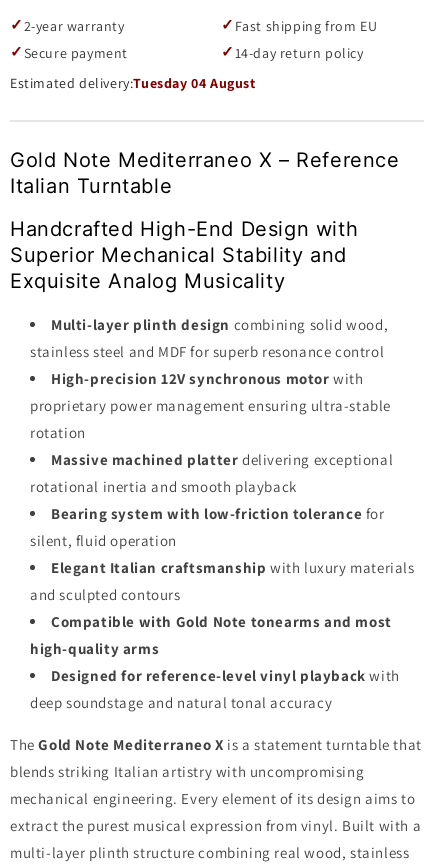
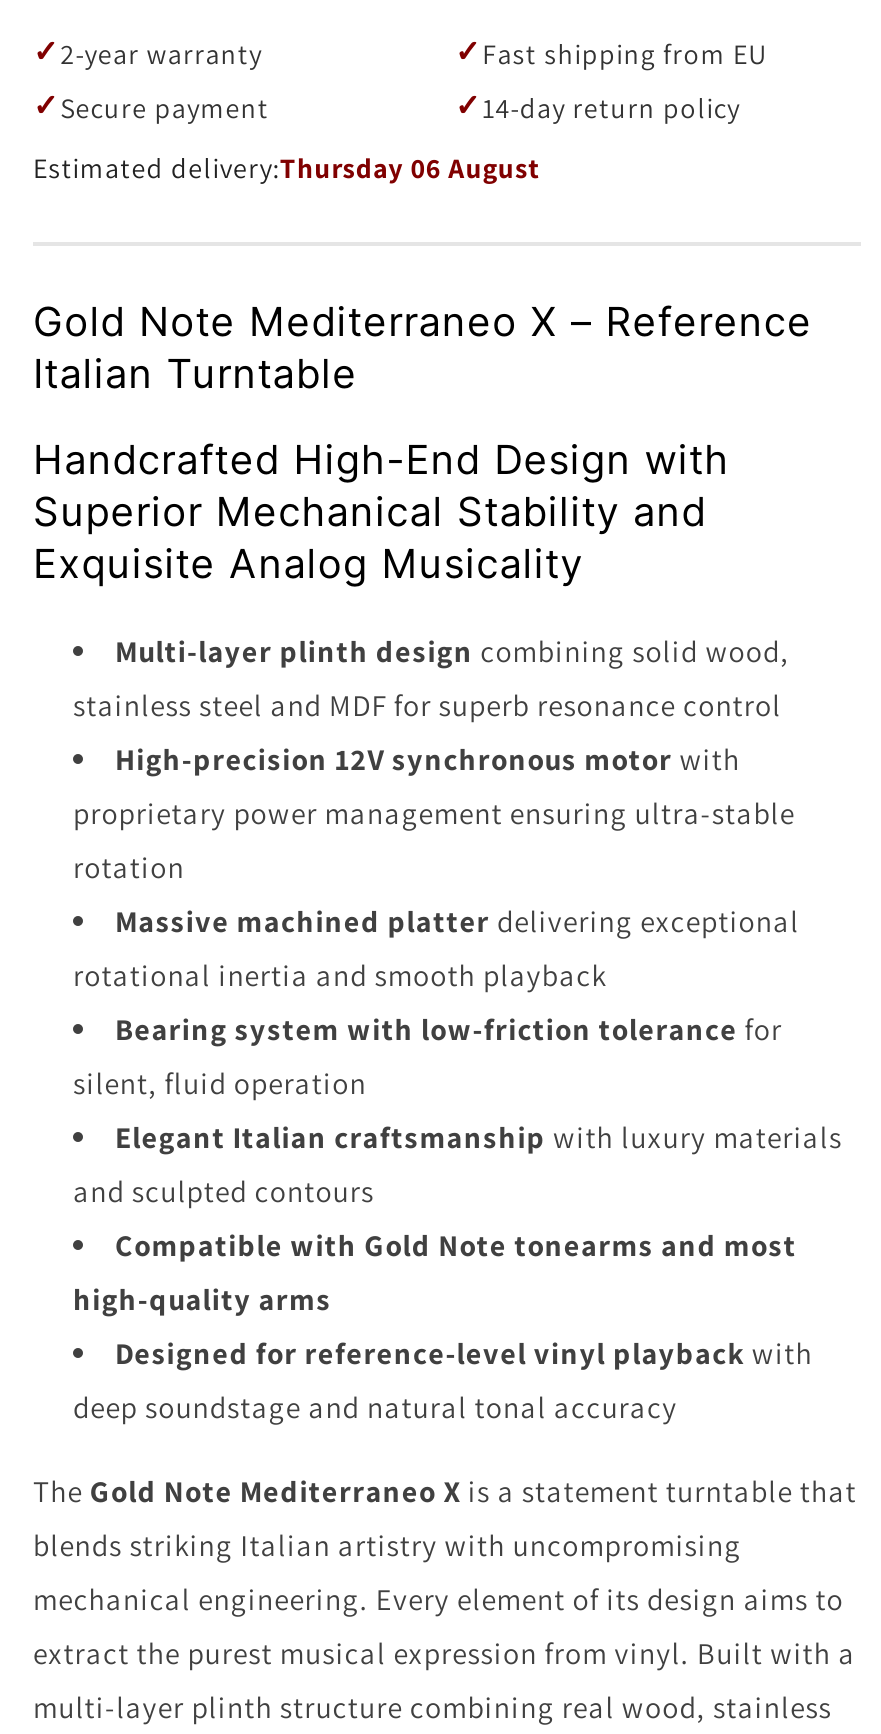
[10,74,256,92] Estimated delivery:Tuesday 04 August -> [33,151,539,187] Estimated delivery:Thursday 06 August

